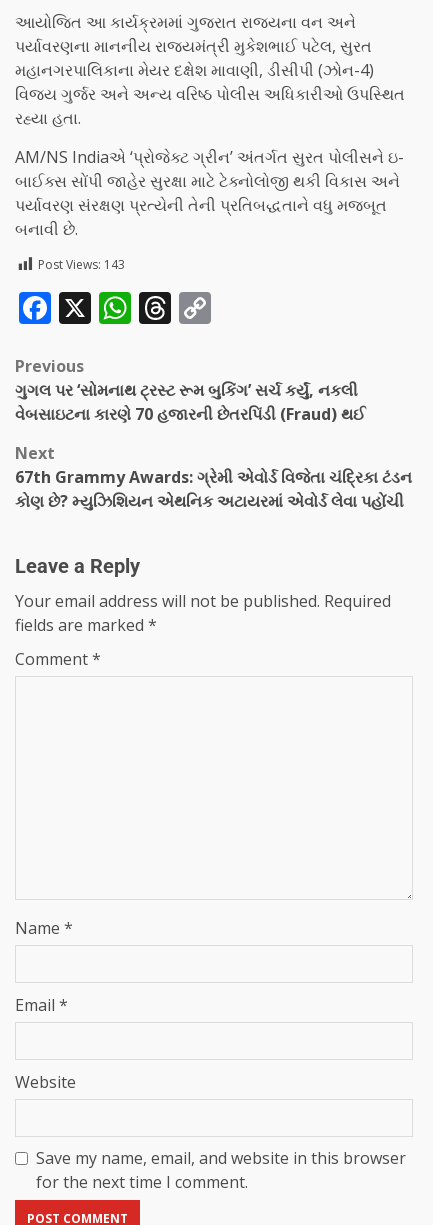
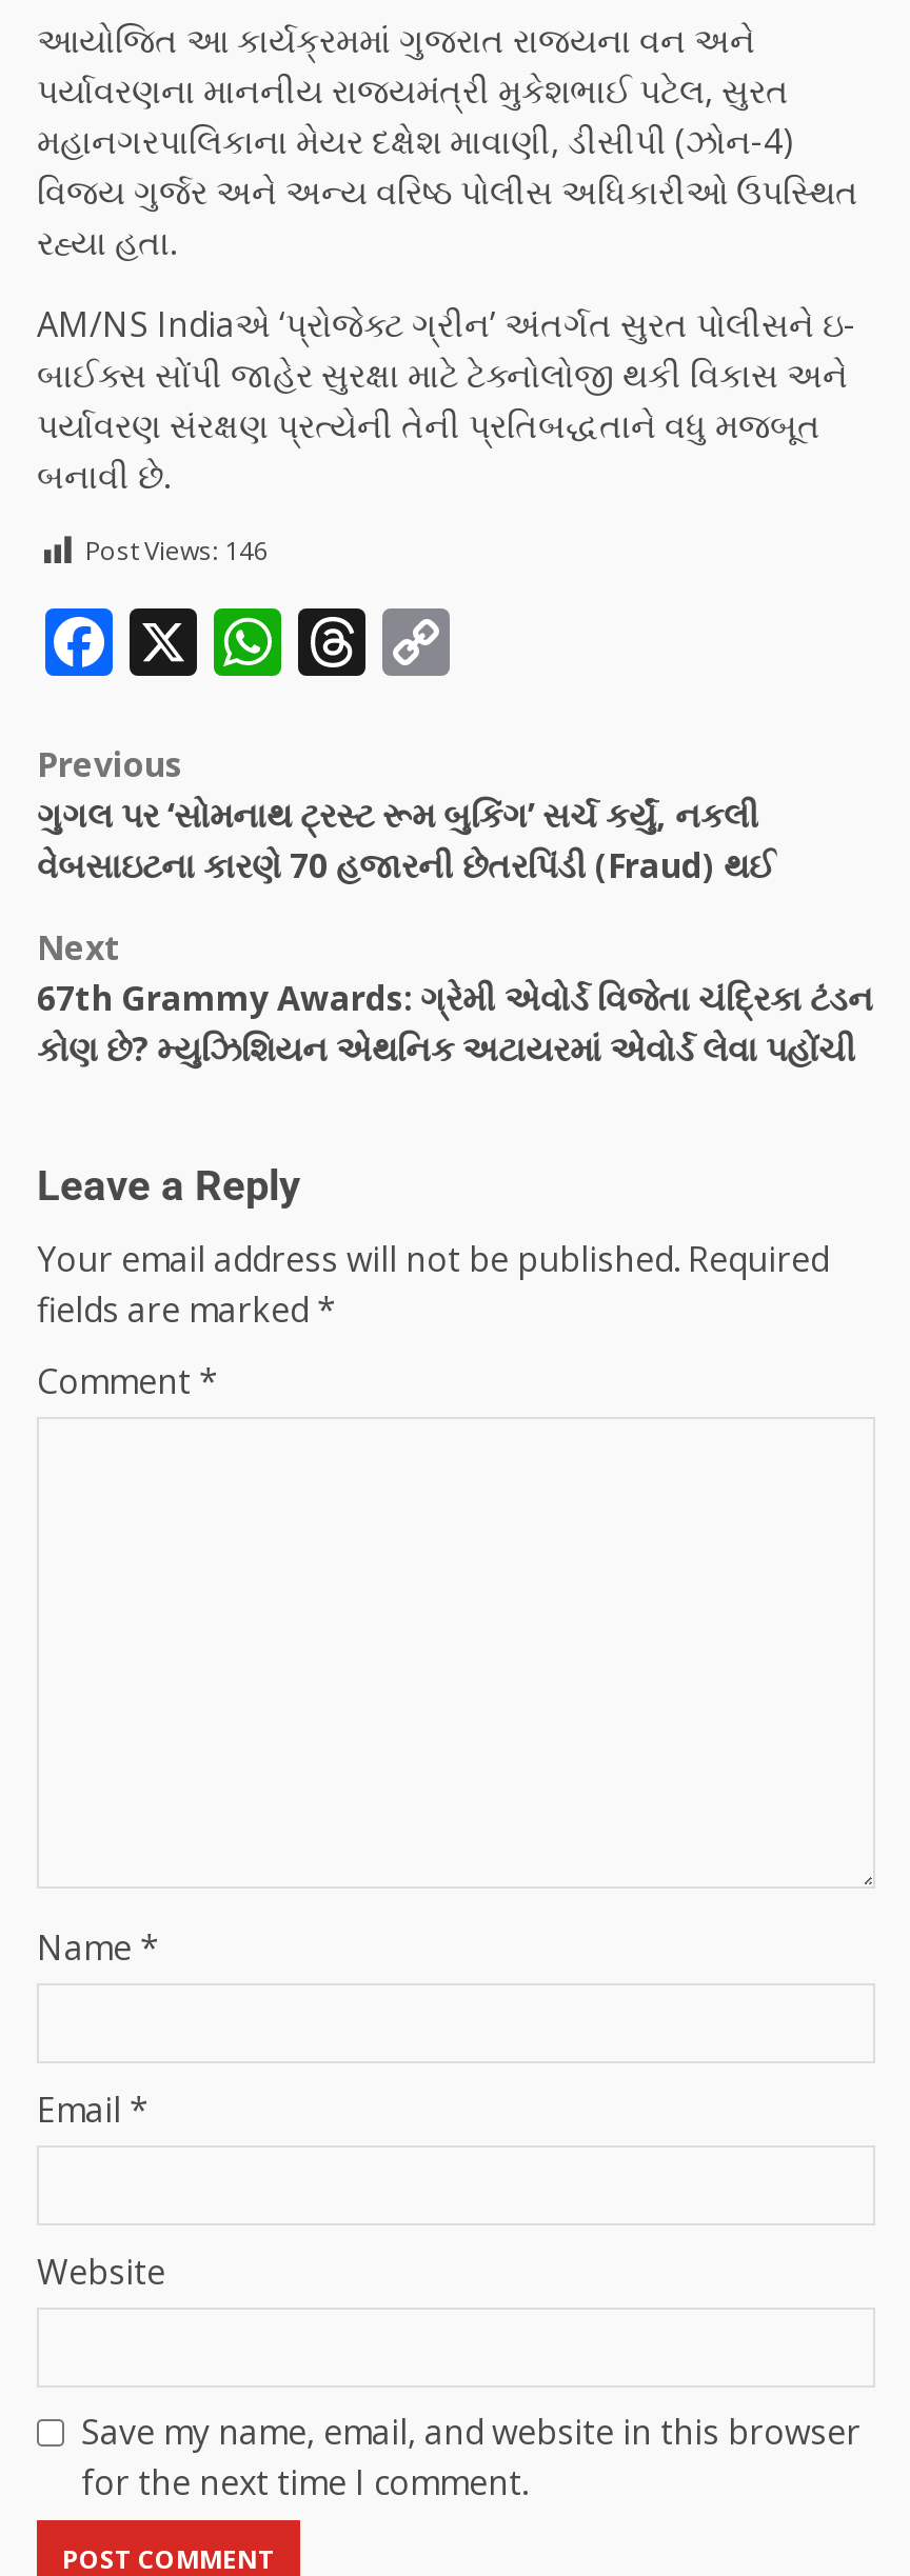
[38,256,125,273] Post Views: 143 -> [85,533,269,568] Post Views: 146

